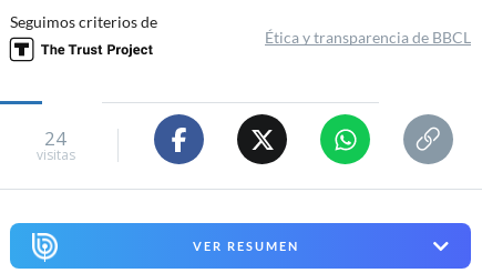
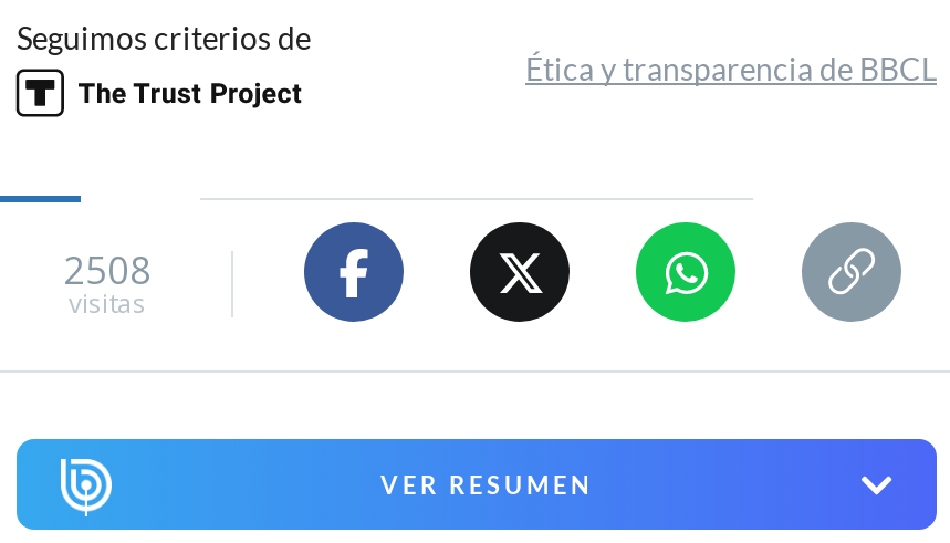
[44,125,66,151] 24 -> [63,244,152,295] 2508

